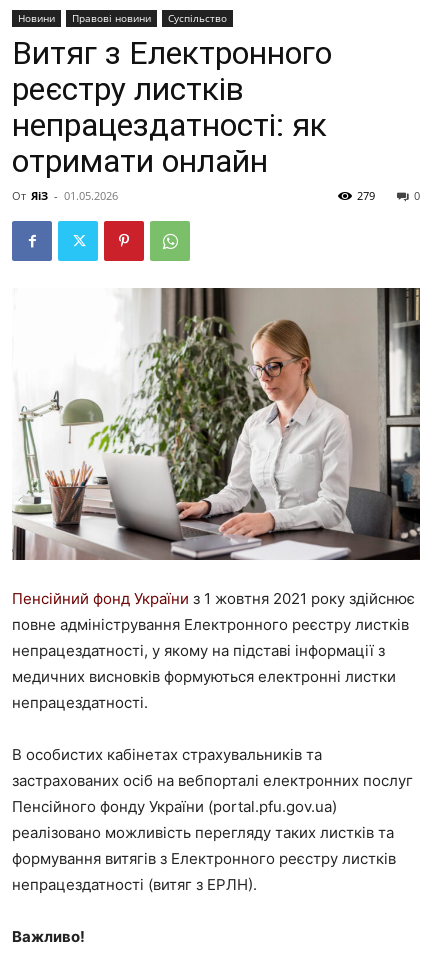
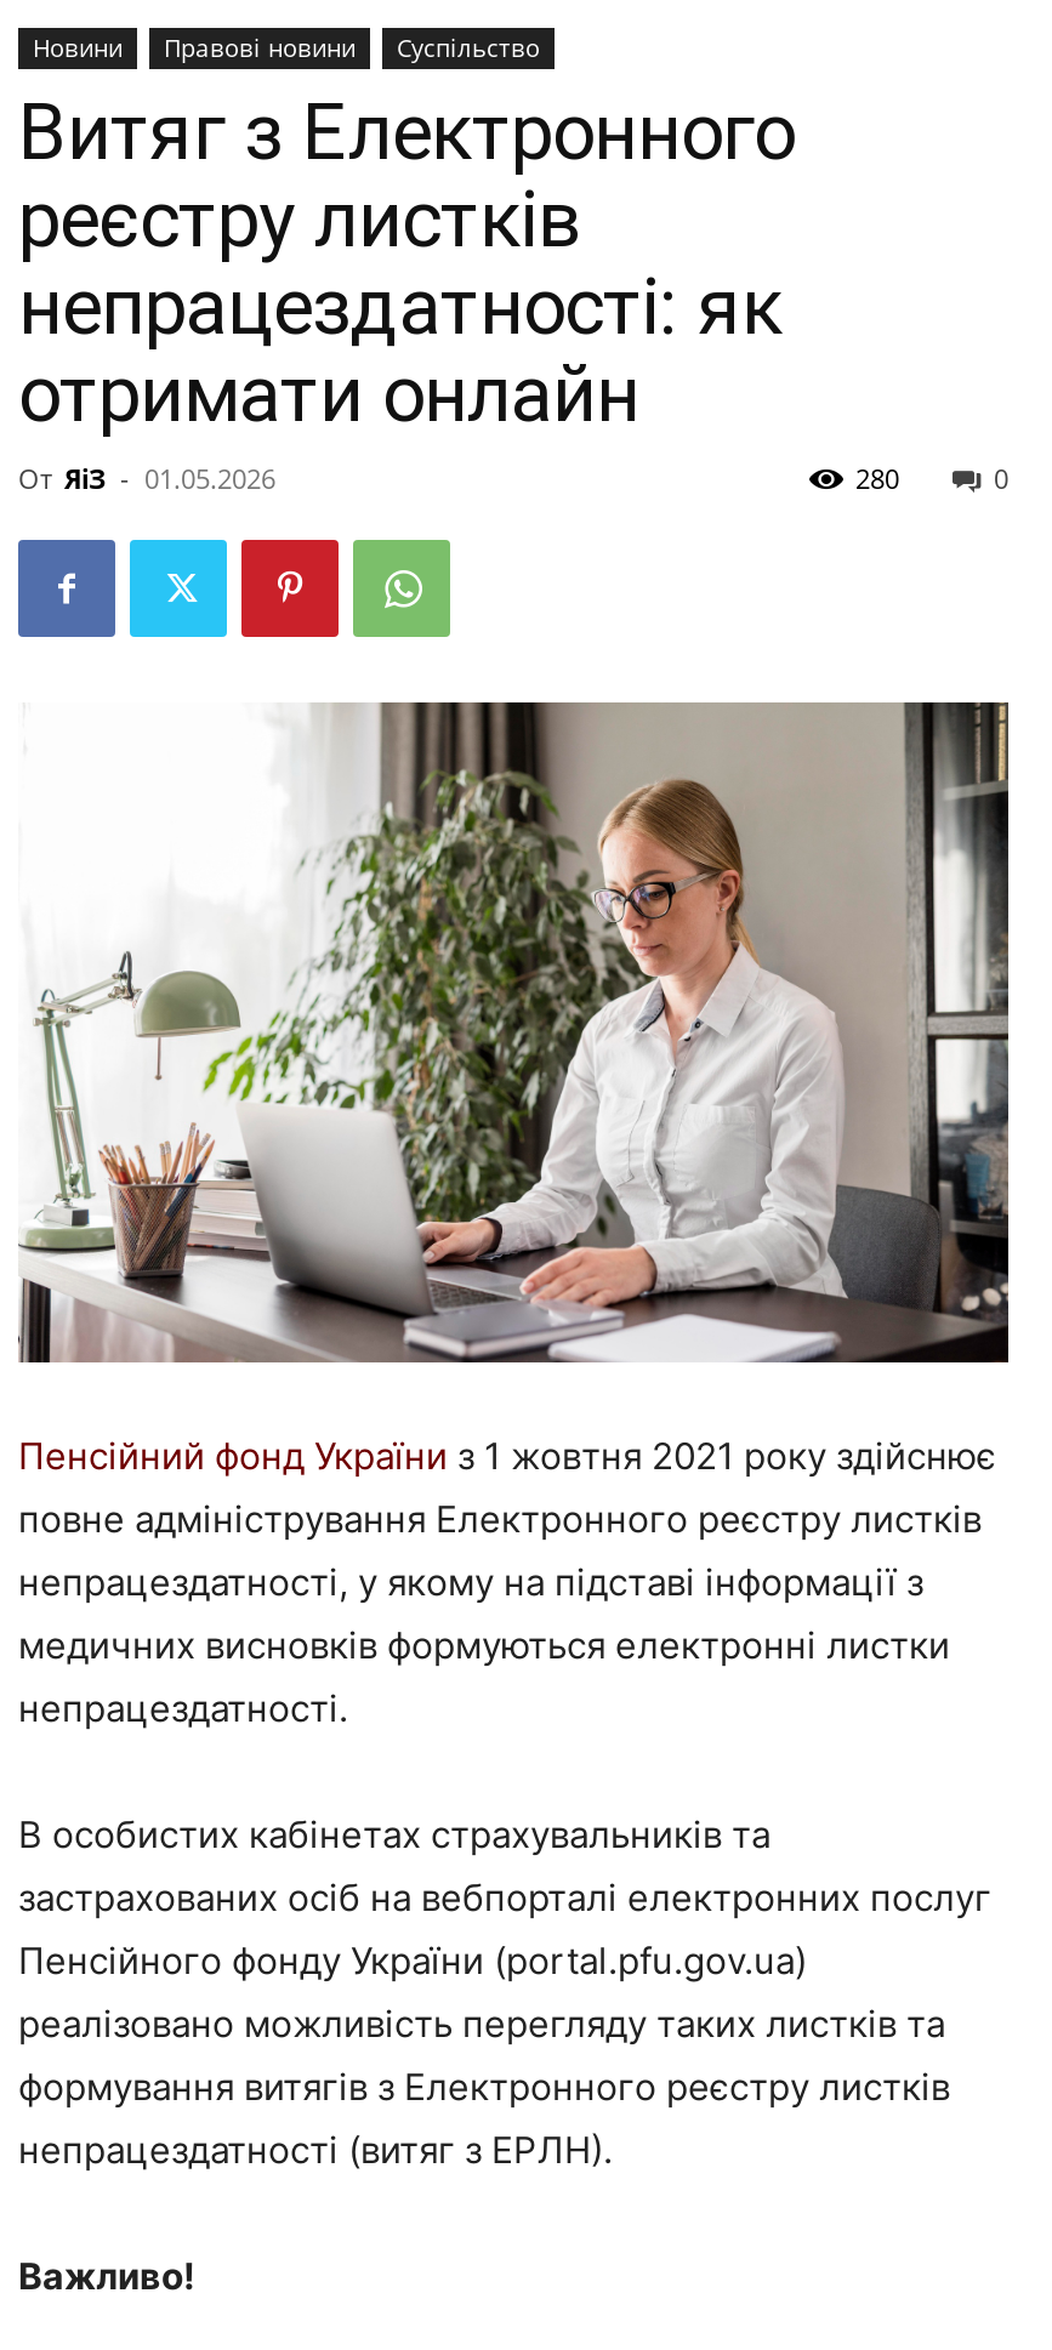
[357,188,375,203] 279 -> [855,460,899,496] 280

